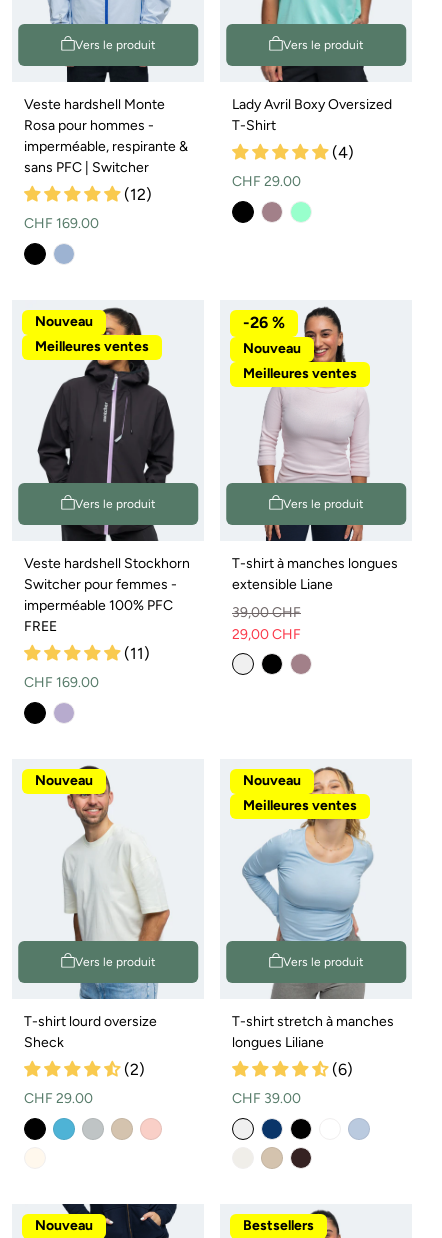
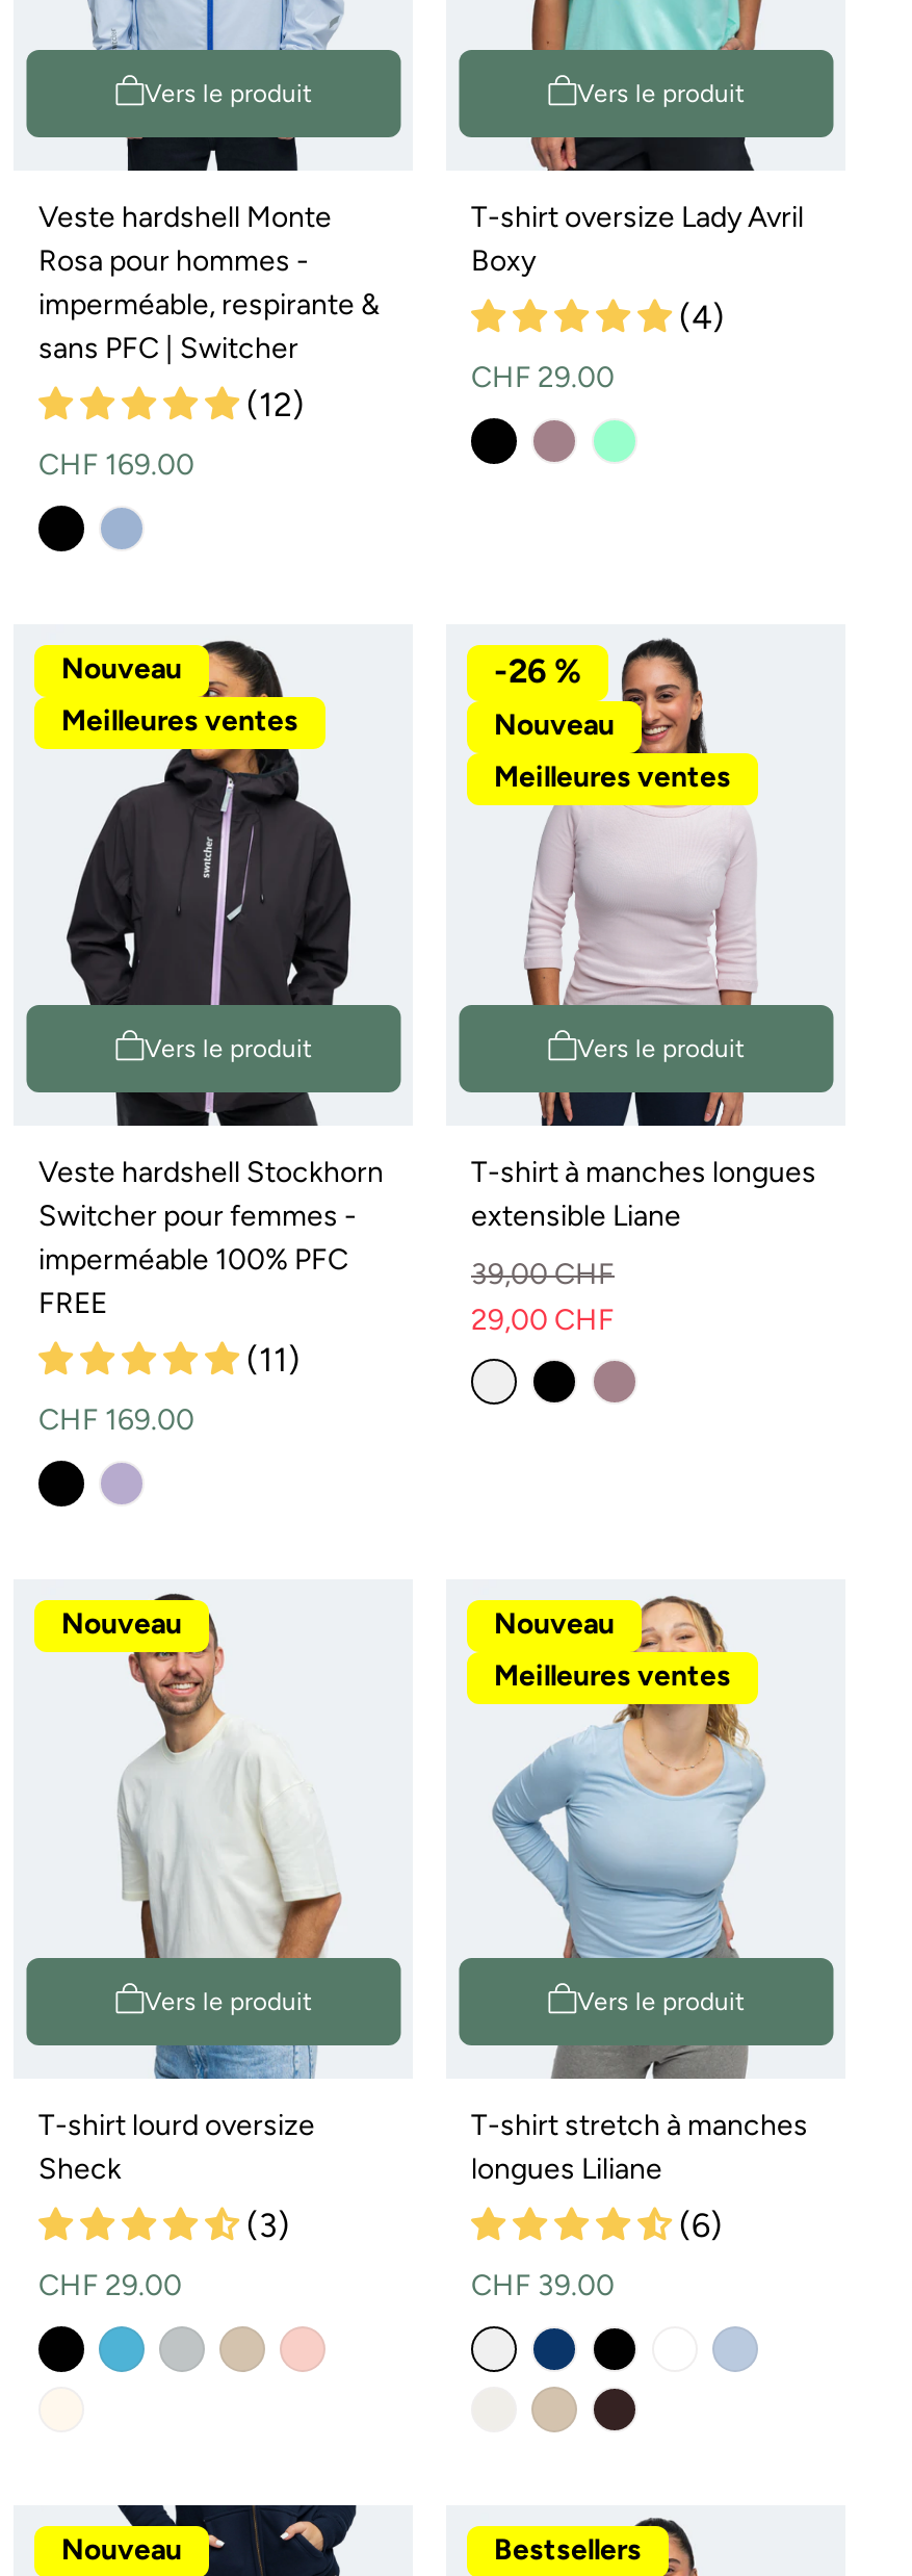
[232,96,392,134] Lady Avril Boxy Oversized | T-Shirt -> [471,200,804,279] T-shirt oversize Lady Avril | Boxy
[124,1060,145,1079] (2) -> [246,2206,290,2246] (3)

